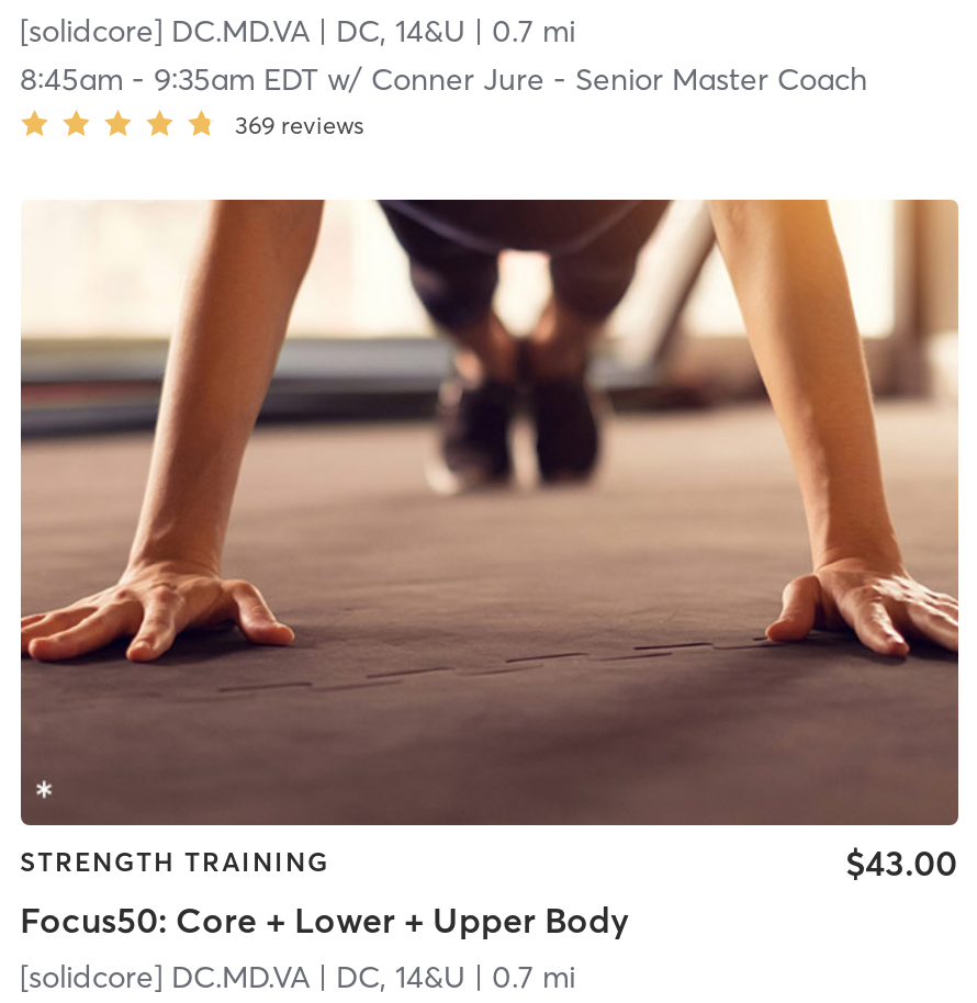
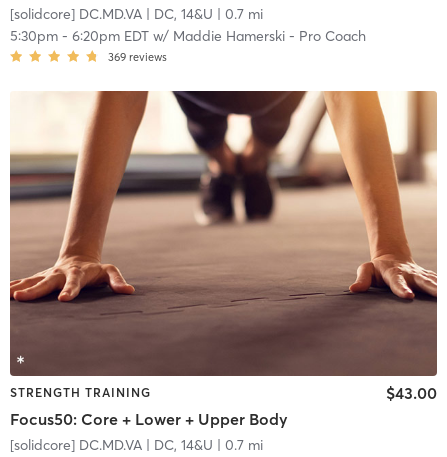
[20,60,867,99] 8:45am - 9:35am EDT w/ Conner Jure - Senior Master Coach -> [9,27,365,45] 5:30pm - 6:20pm EDT w/ Maddie Hamerski - Pro Coach

